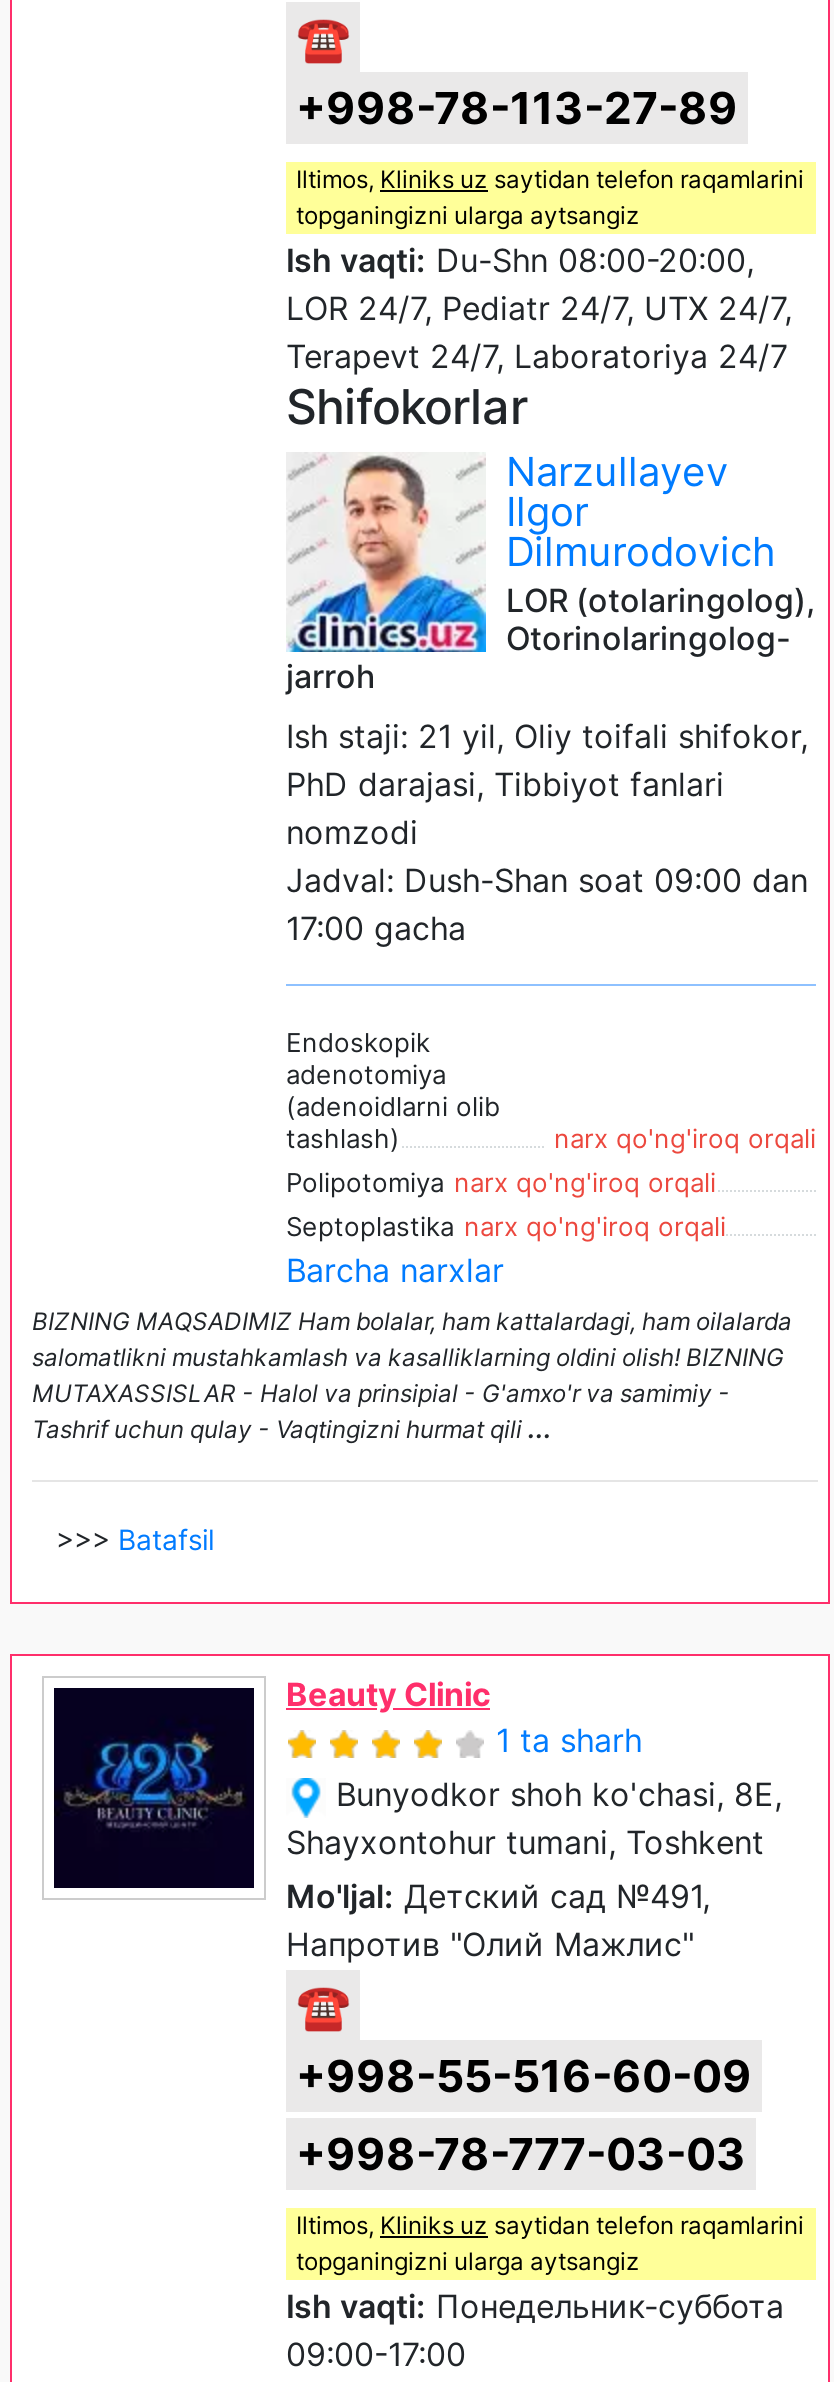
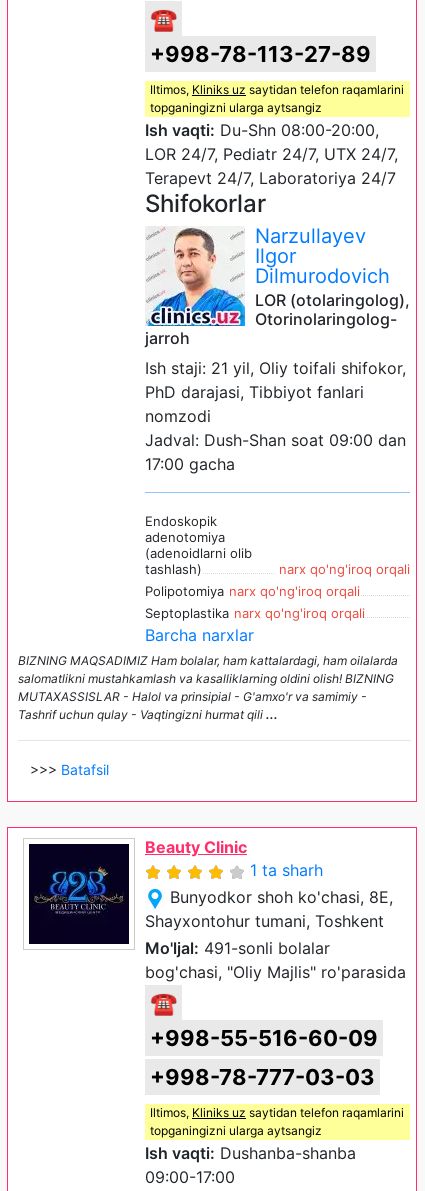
[286,1876,710,1964] Mo'ljal: Детский сад №491, | Напротив "Олий Мажлис" -> [145,938,406,982] Mo'ljal: 491-sonli bolalar | bog'chasi, "Oliy Majlis" ro'parasida
[286,2286,784,2326] Ish vaqti: Понедельник-суббота -> [145,1143,356,1163] Ish vaqti: Dushanba-shanba

